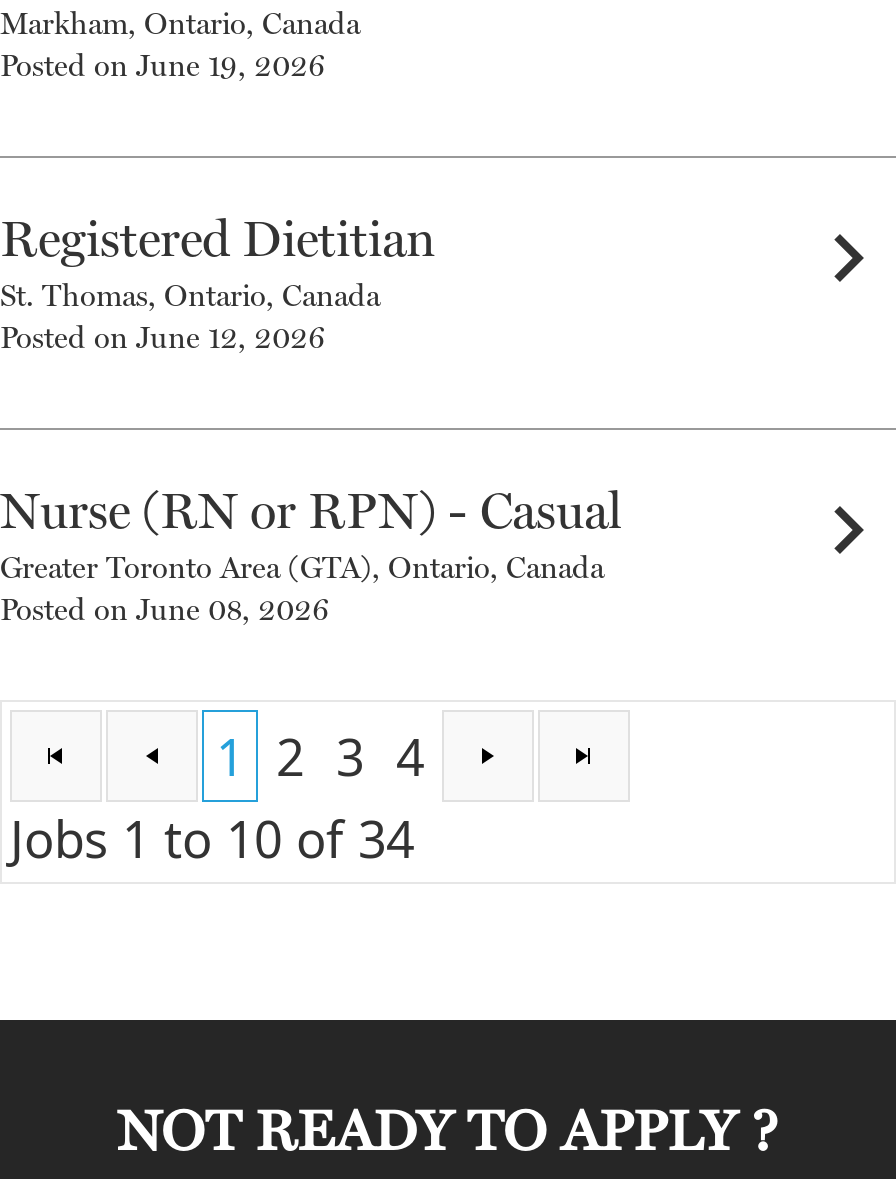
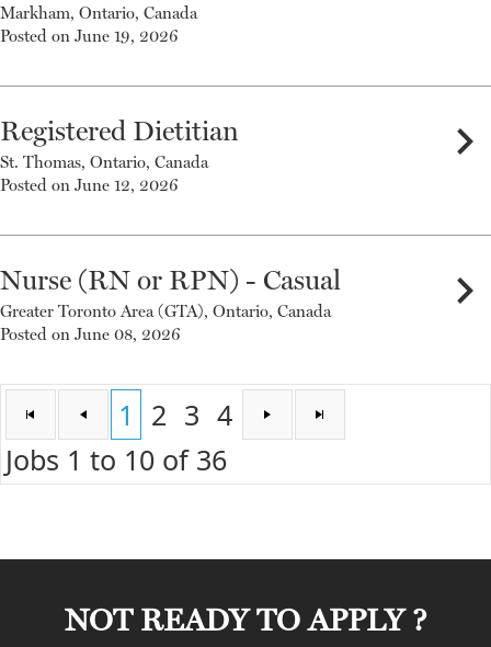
[10,805,414,873] Jobs 1 to 10 of 34 -> [5,441,227,479] Jobs 1 to 10 of 36

